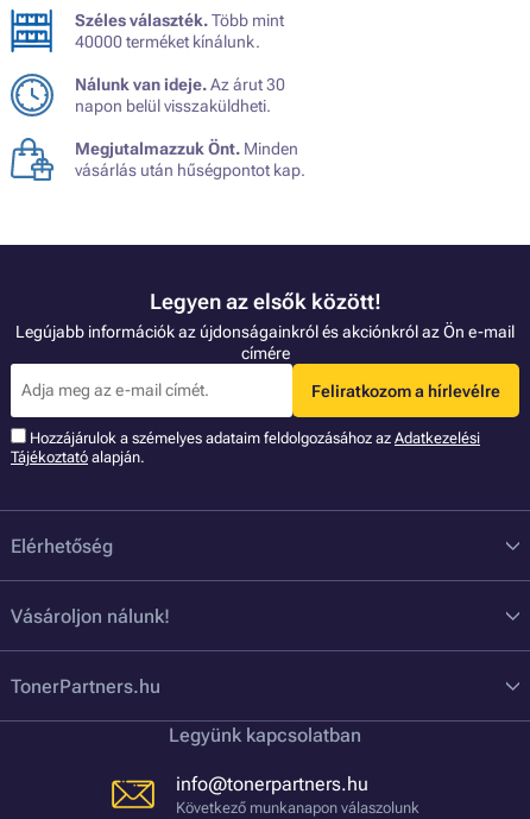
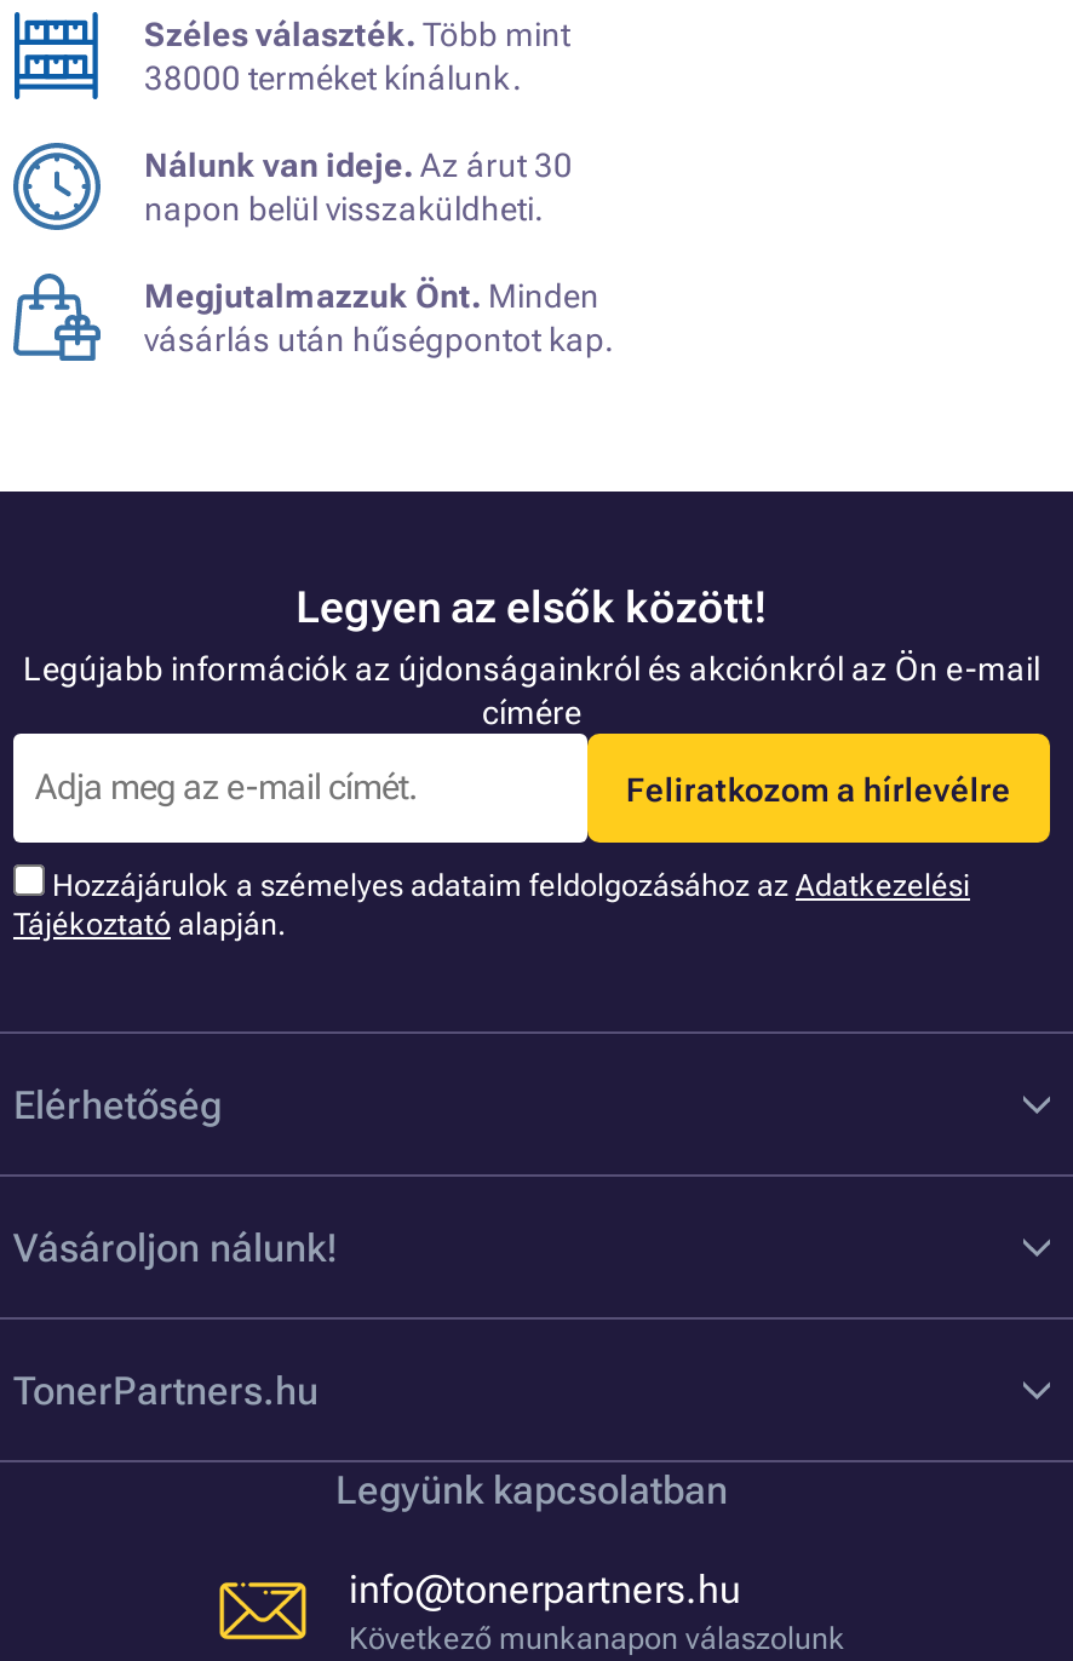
[75,32,260,51] 40000 terméket kínálunk. -> [144,57,522,96] 38000 terméket kínálunk.

